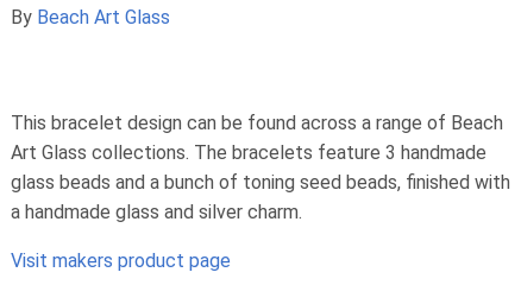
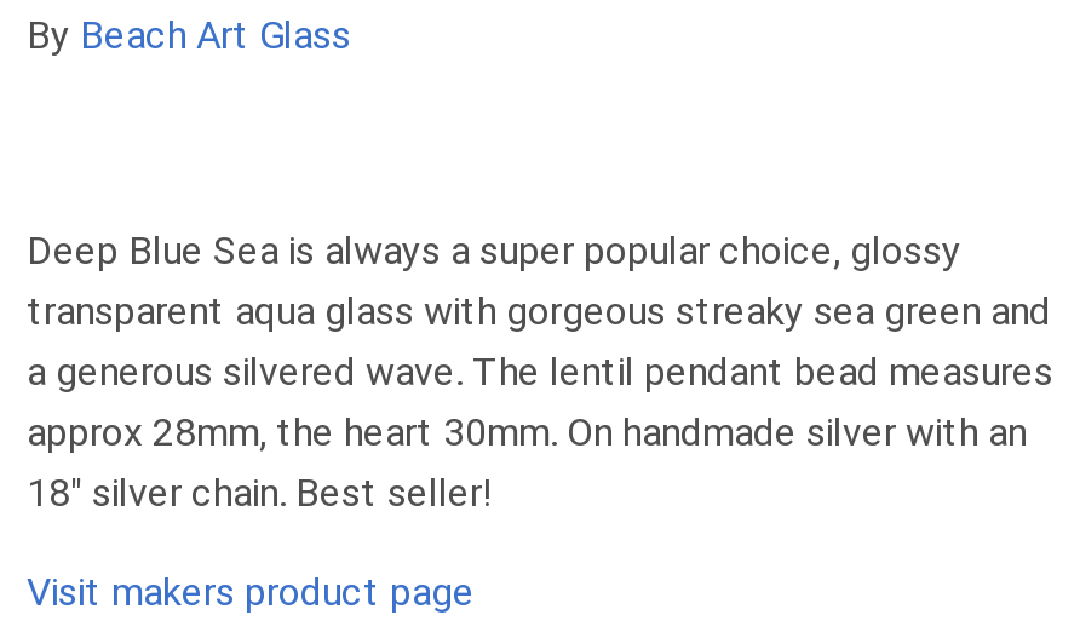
[11,111,510,223] This bracelet design can be found across a range of Beach | Art Glass collections. The bracelets feature 3 handmade | glass beads and a bunch of toning seed beads, finished with | a handmade glass and silver charm. -> [27,227,1053,515] Deep Blue Sea is always a super popular choice, glossy | transparent aqua glass with gorgeous streaky sea green and | a generous silvered wave. The lentil pendant bead measures | approx 28mm, the heart 30mm. On handmade silver with an | 18" silver chain. Best seller!

